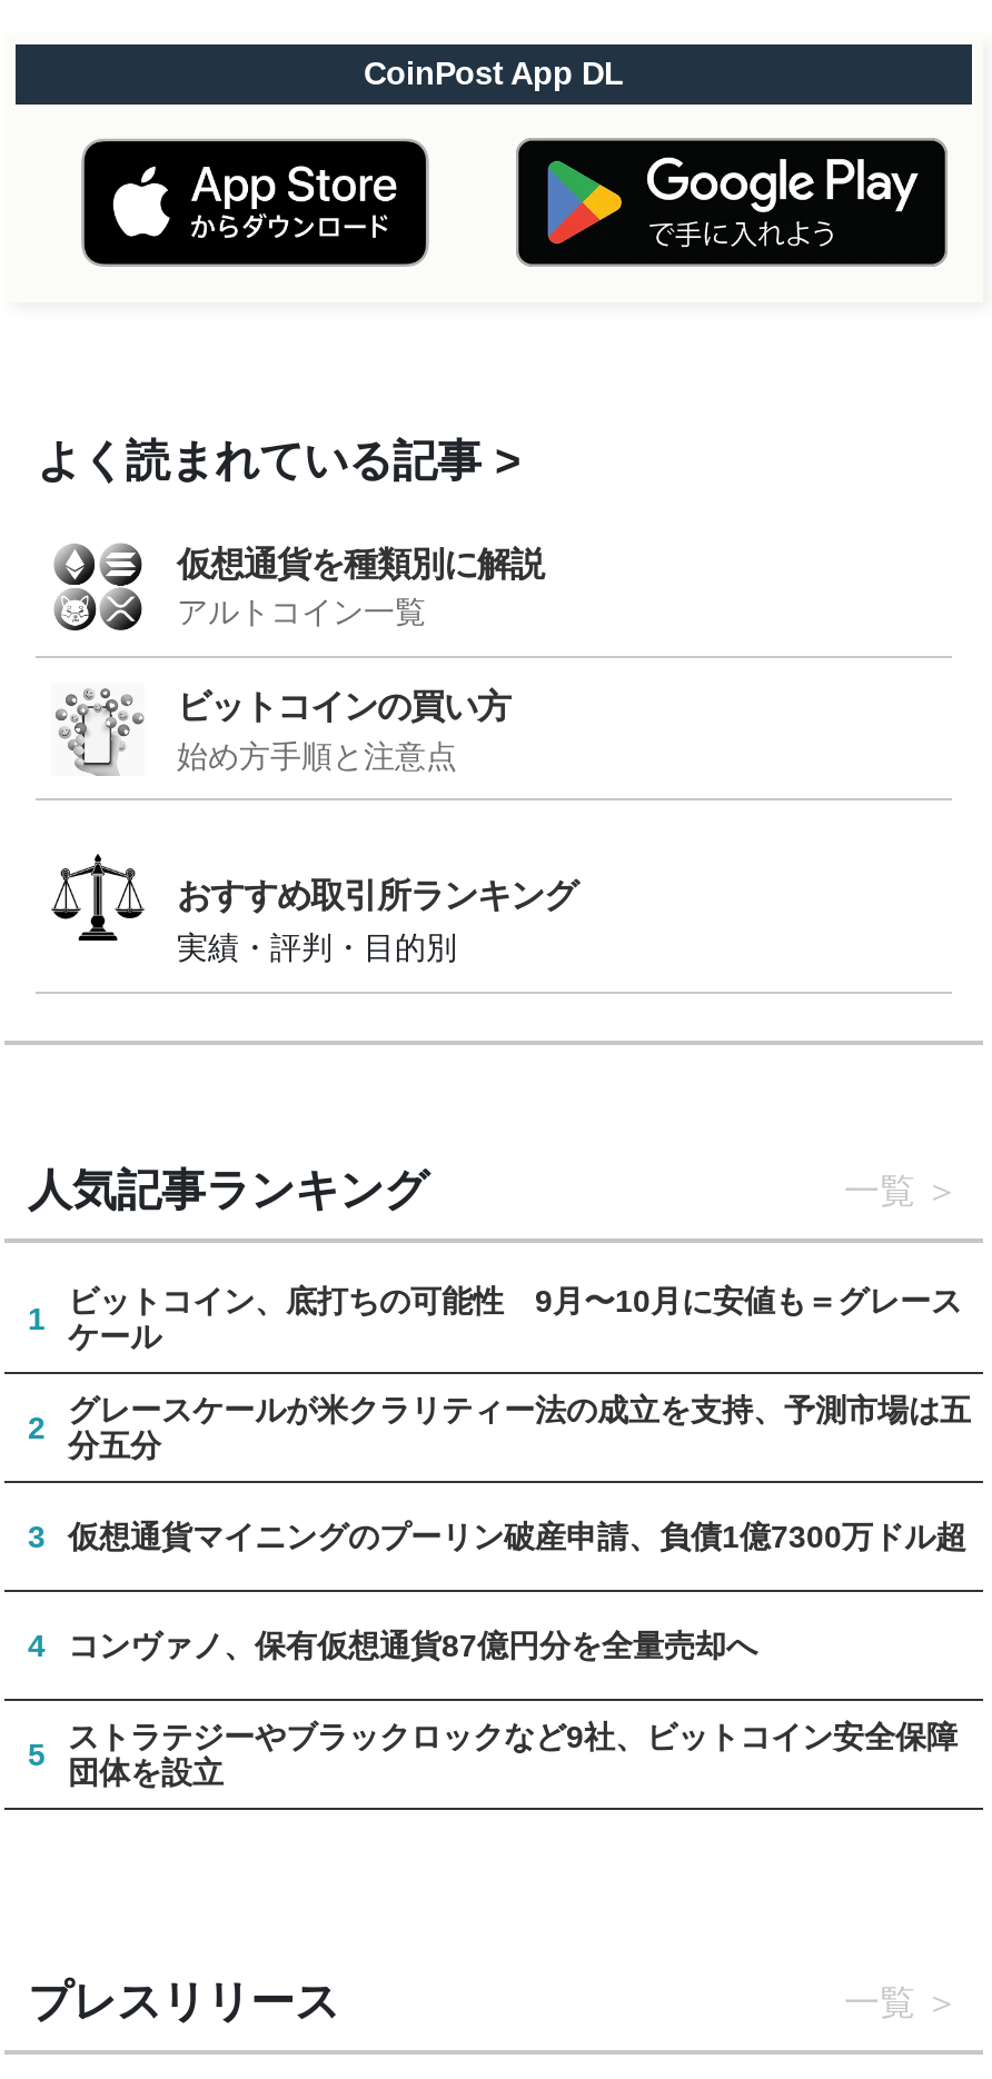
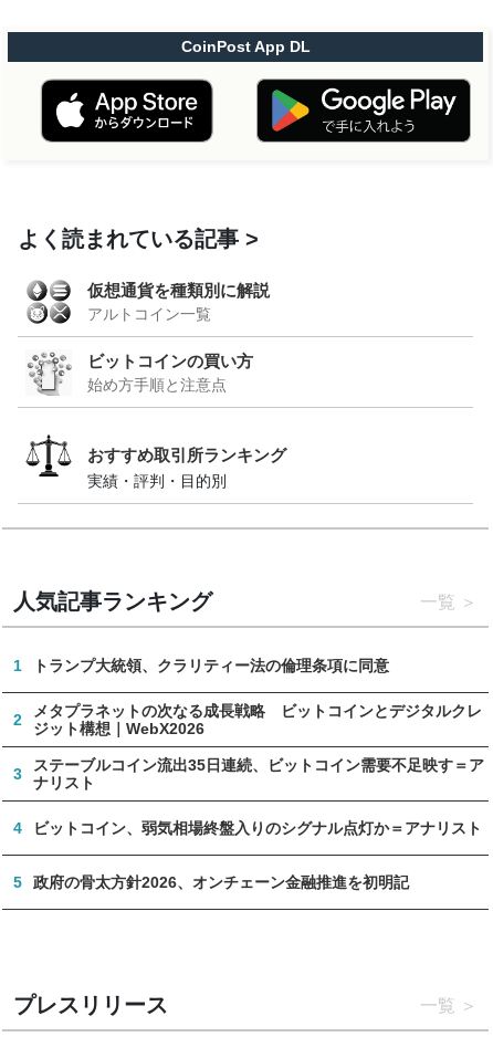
[68,1284,962,1355] ビットコイン、底打ちの可能性 9月〜10月に安値も＝グレース | ケール -> [34,657,390,675] トランプ大統領、クラリティー法の倫理条項に同意
[68,1393,971,1464] グレースケールが米クラリティー法の成立を支持、予測市場は五 | 分五分 -> [34,702,482,738] メタプラネットの次なる成長戦略 ビットコインとデジタルクレ | ジット構想｜WebX2026
[68,1519,966,1555] 仮想通貨マイニングのプーリン破産申請、負債1億7300万ドル超 -> [34,757,485,792] ステーブルコイン流出35日連続、ビットコイン需要不足映す＝ア | ナリスト
[68,1628,757,1664] コンヴァノ、保有仮想通貨87億円分を全量売却へ -> [34,820,482,837] ビットコイン、弱気相場終盤入りのシグナル点灯か＝アナリスト
[68,1719,958,1791] ストラテジーやブラックロックなど9社、ビットコイン安全保障 | 団体を設立 -> [34,874,410,891] 政府の骨太方針2026、オンチェーン金融推進を初明記

